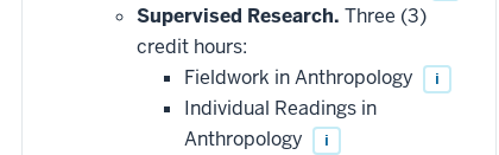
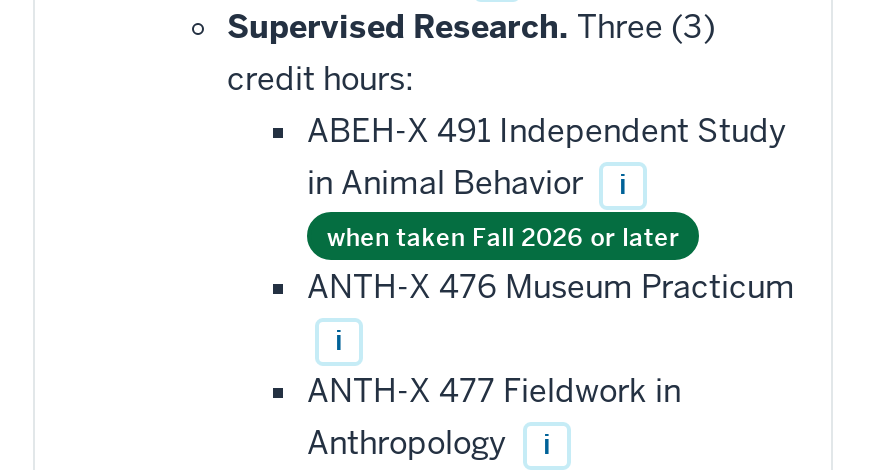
[184,64,418,89] Fieldwork in Anthropology -> [307,109,787,203] ABEH-X 491 Independent Study | in Animal Behavior
[184,95,377,120] Individual Readings in -> [307,221,795,411] when taken Fall 2026 or later | ANTH-X 476 Museum Practicum | i | ANTH-X 477 Fieldwork in

